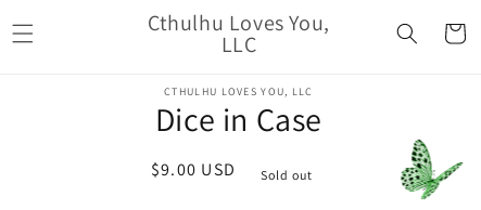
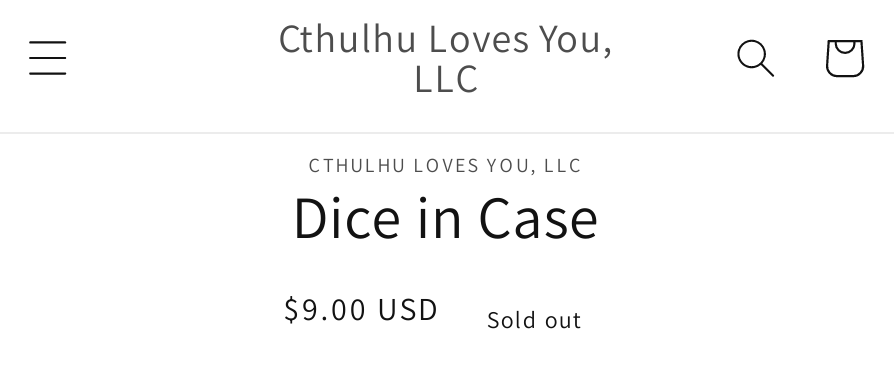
[400,139,464,200] [image] -> none

